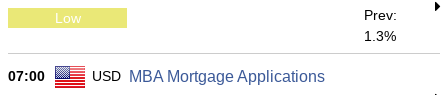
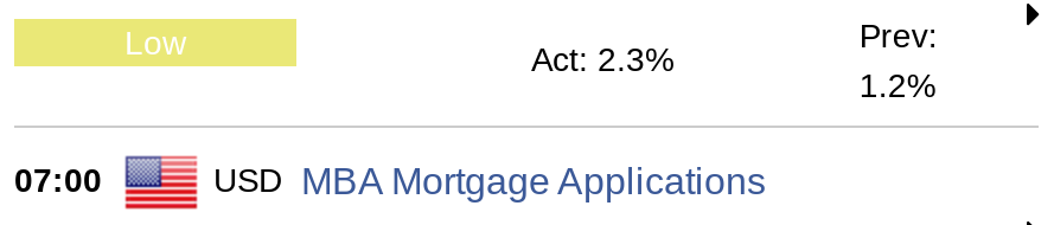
none -> [531,40,673,78] Act: 2.3%
[364,28,396,44] 1.3% -> [859,66,935,104] 1.2%

